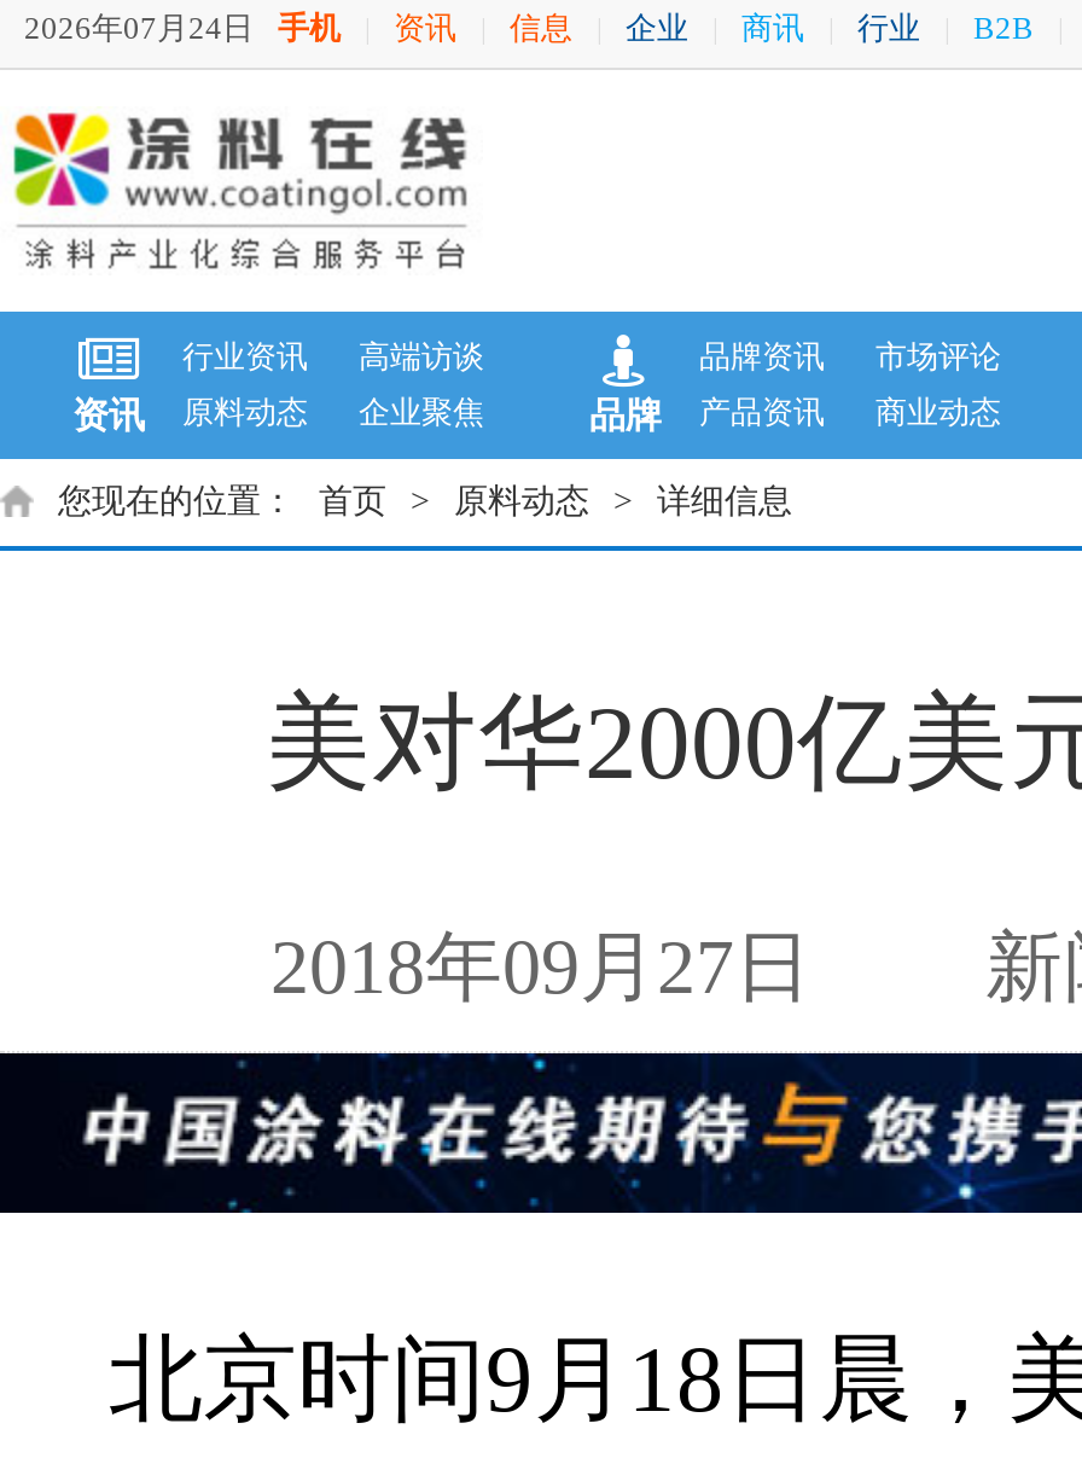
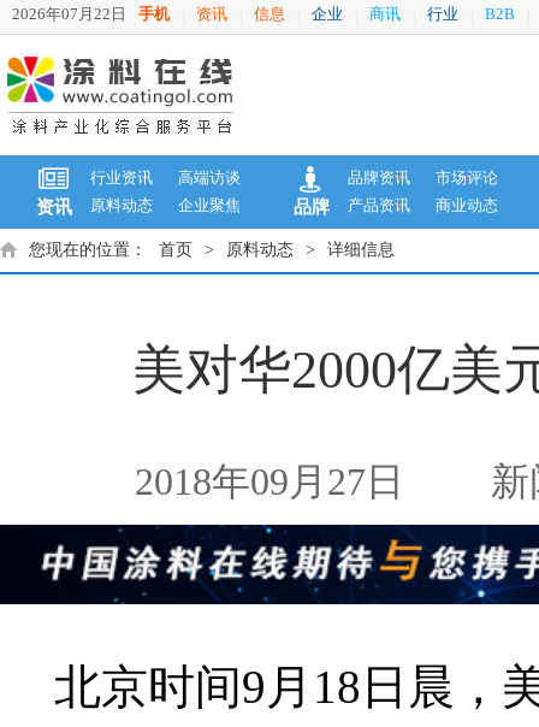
[24,10,1034,46] 2026年07月24日 手机 资讯 信息 企业 商讯 行业 B2B -> [12,5,515,23] 2026年07月22日 手机 资讯 信息 企业 商讯 行业 B2B

